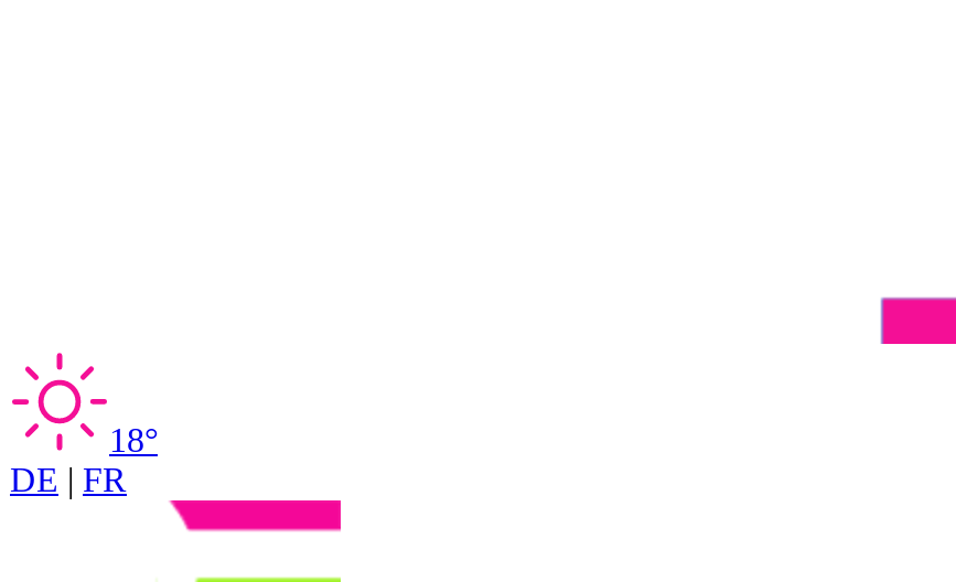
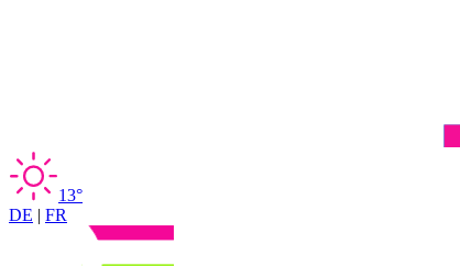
[109,421,158,459] 18° -> [58,186,83,204] 13°

